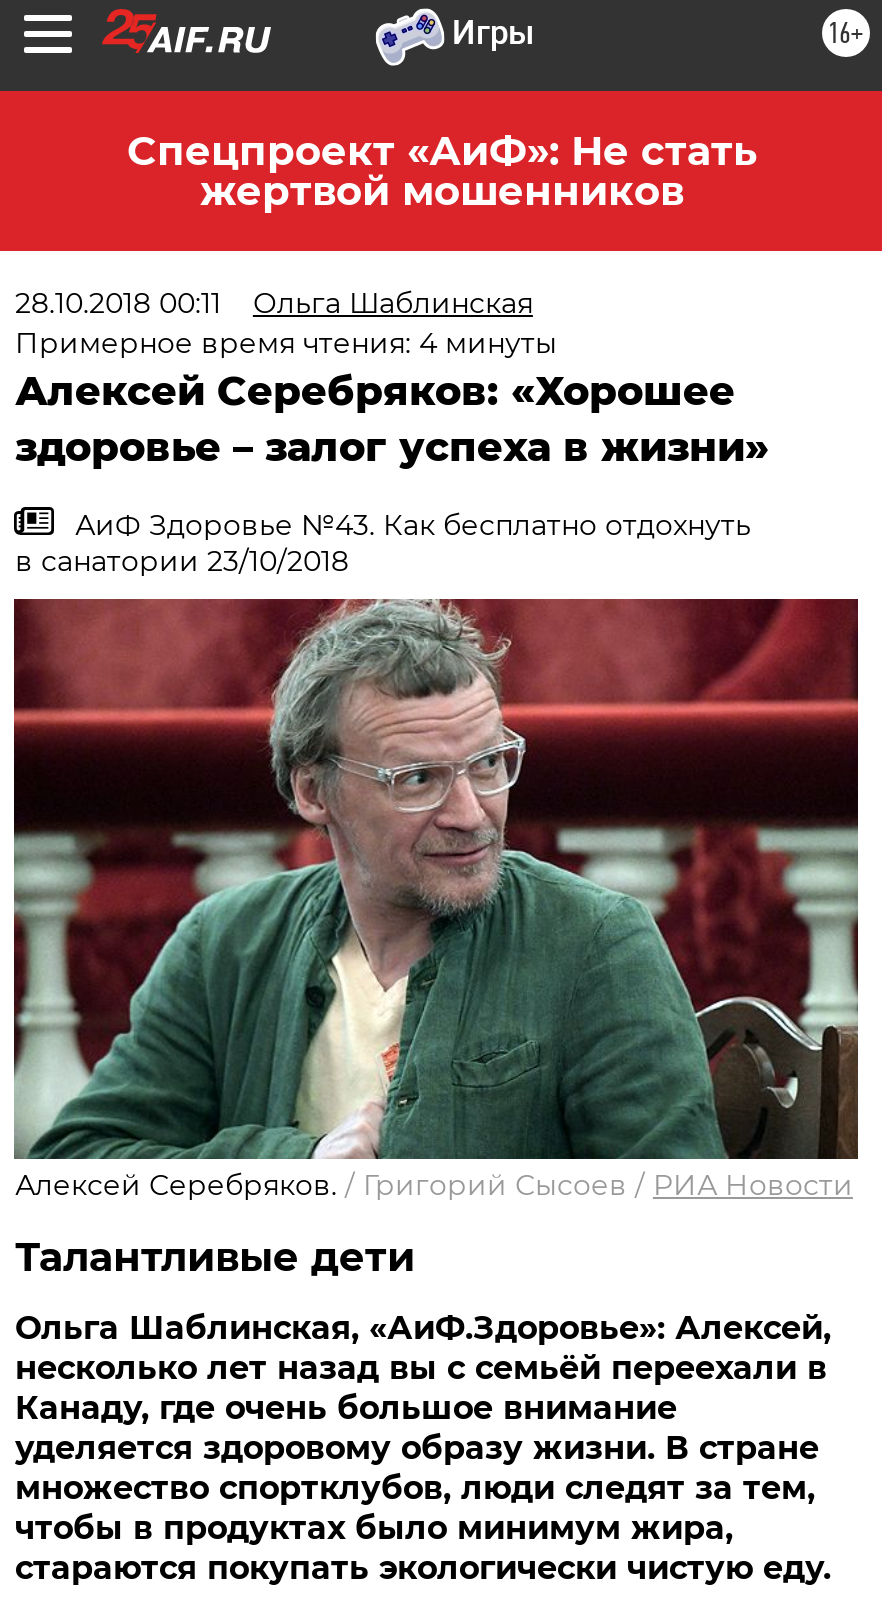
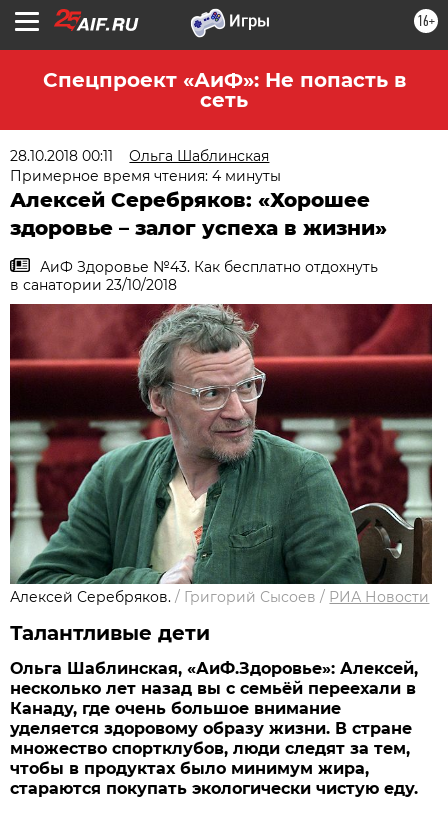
[127,127,757,215] Спецпроект «АиФ»: Не стать | жертвой мошенников -> [42,68,405,112] Спецпроект «АиФ»: Не попасть в | сеть

